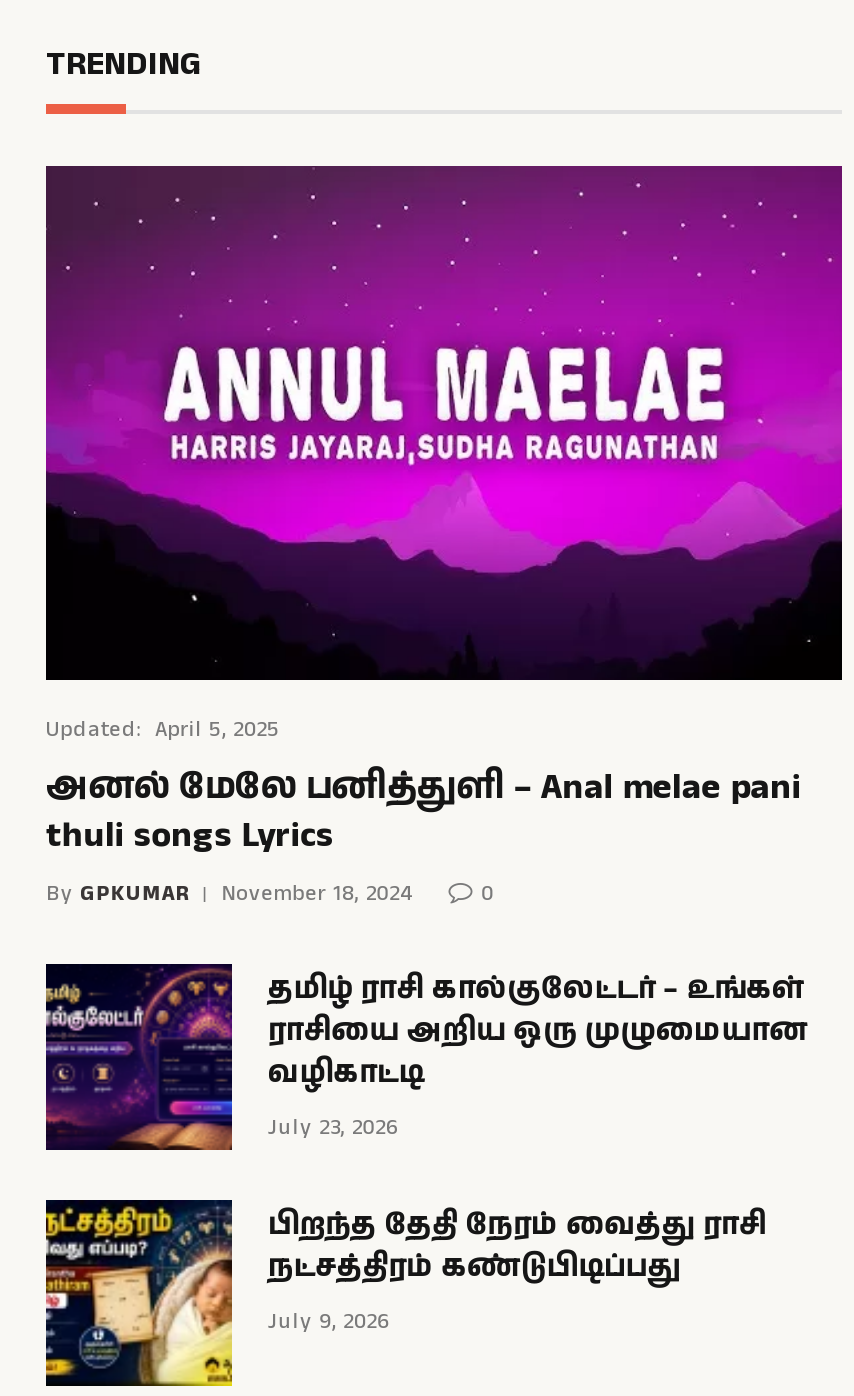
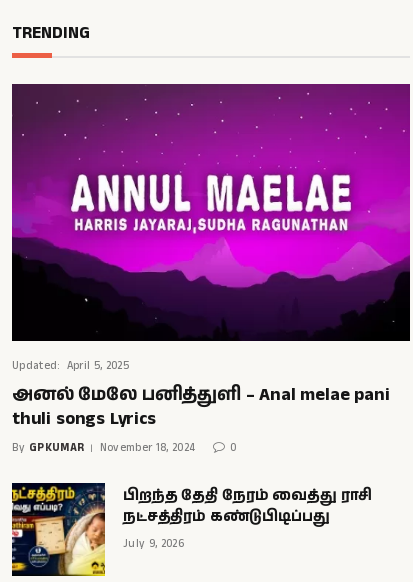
[44,964,807,1152] [image] | தமிழ் ராசி கால்குலேட்டர் – உங்கள் | ராசியை அறிய ஒரு முழுமையான | வழிகாட்டி | July 23, 2026 -> none

